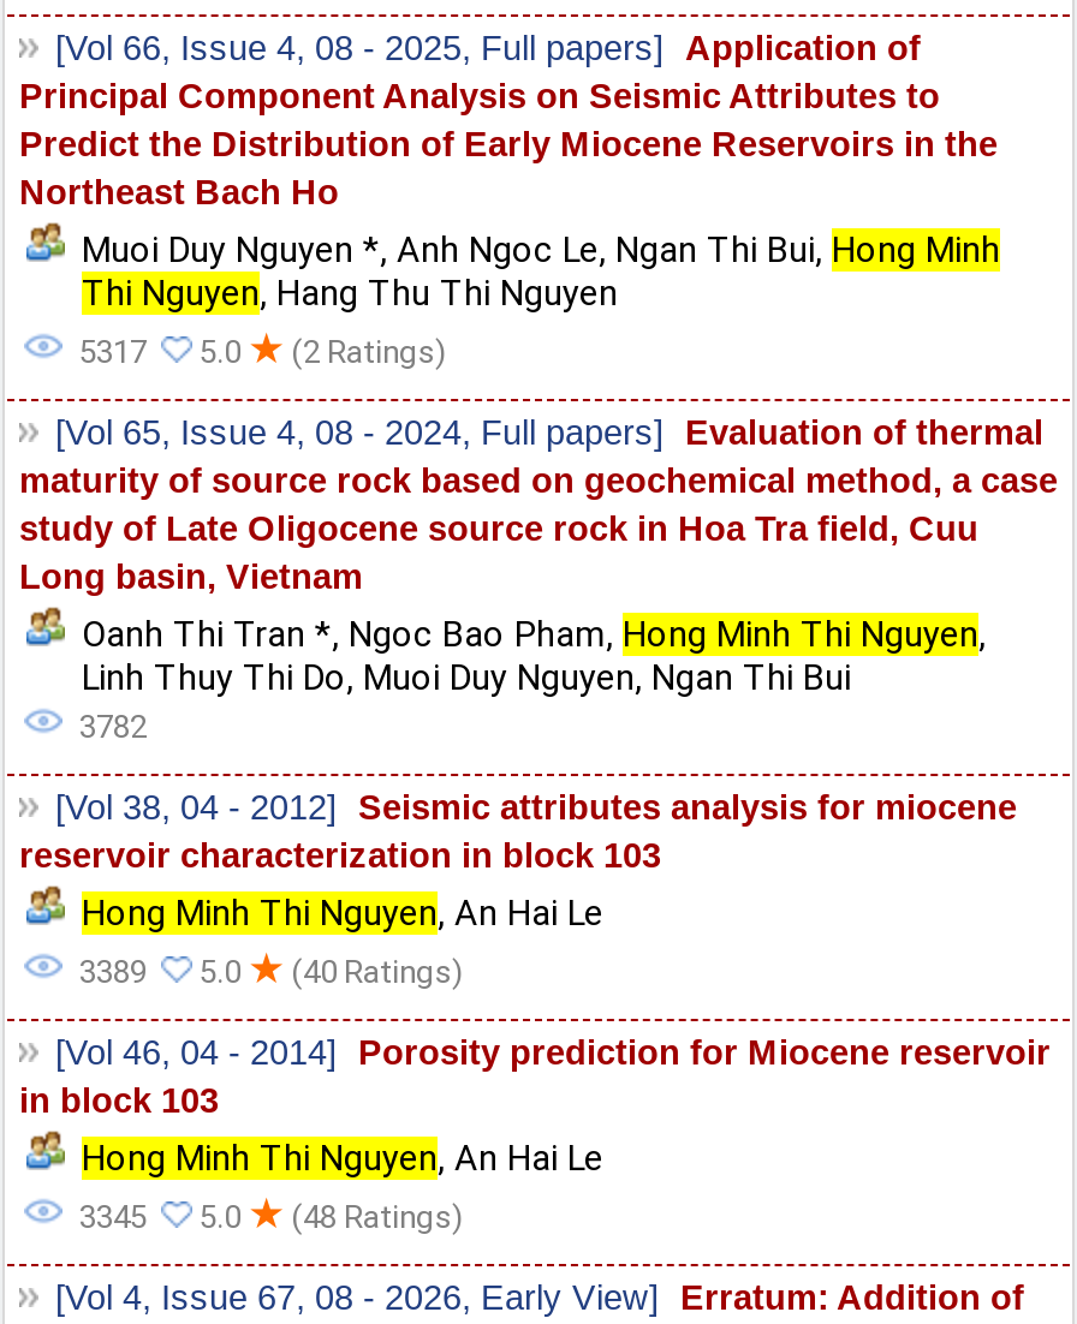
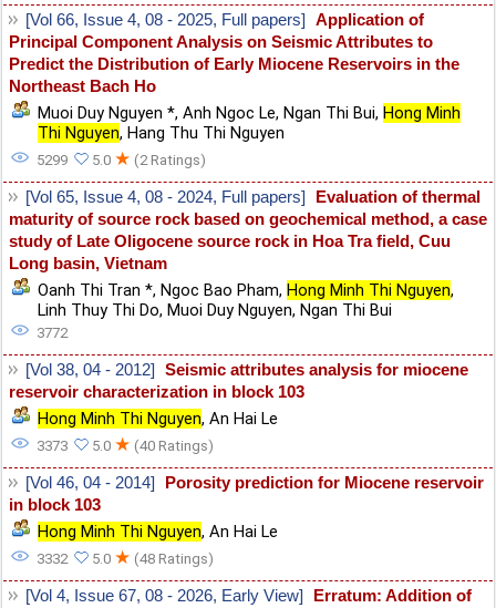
[79,334,147,370] 5317 -> [37,152,68,168] 5299
[79,708,147,744] 3782 -> [37,324,68,341] 3772
[79,953,147,990] 3389 -> [37,437,68,454] 3373
[79,1199,147,1235] 3345 -> [37,550,68,567] 3332

